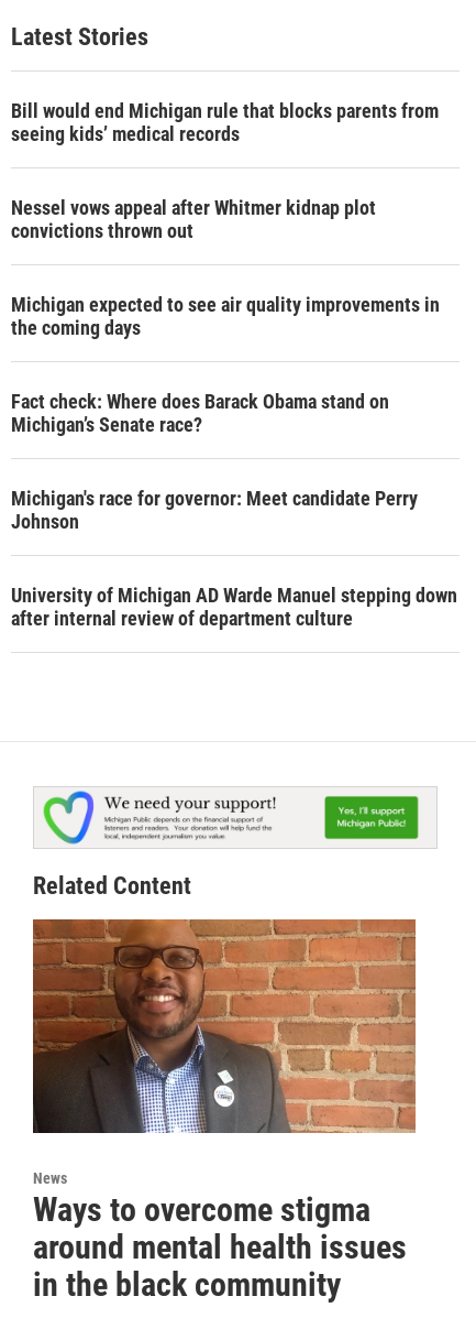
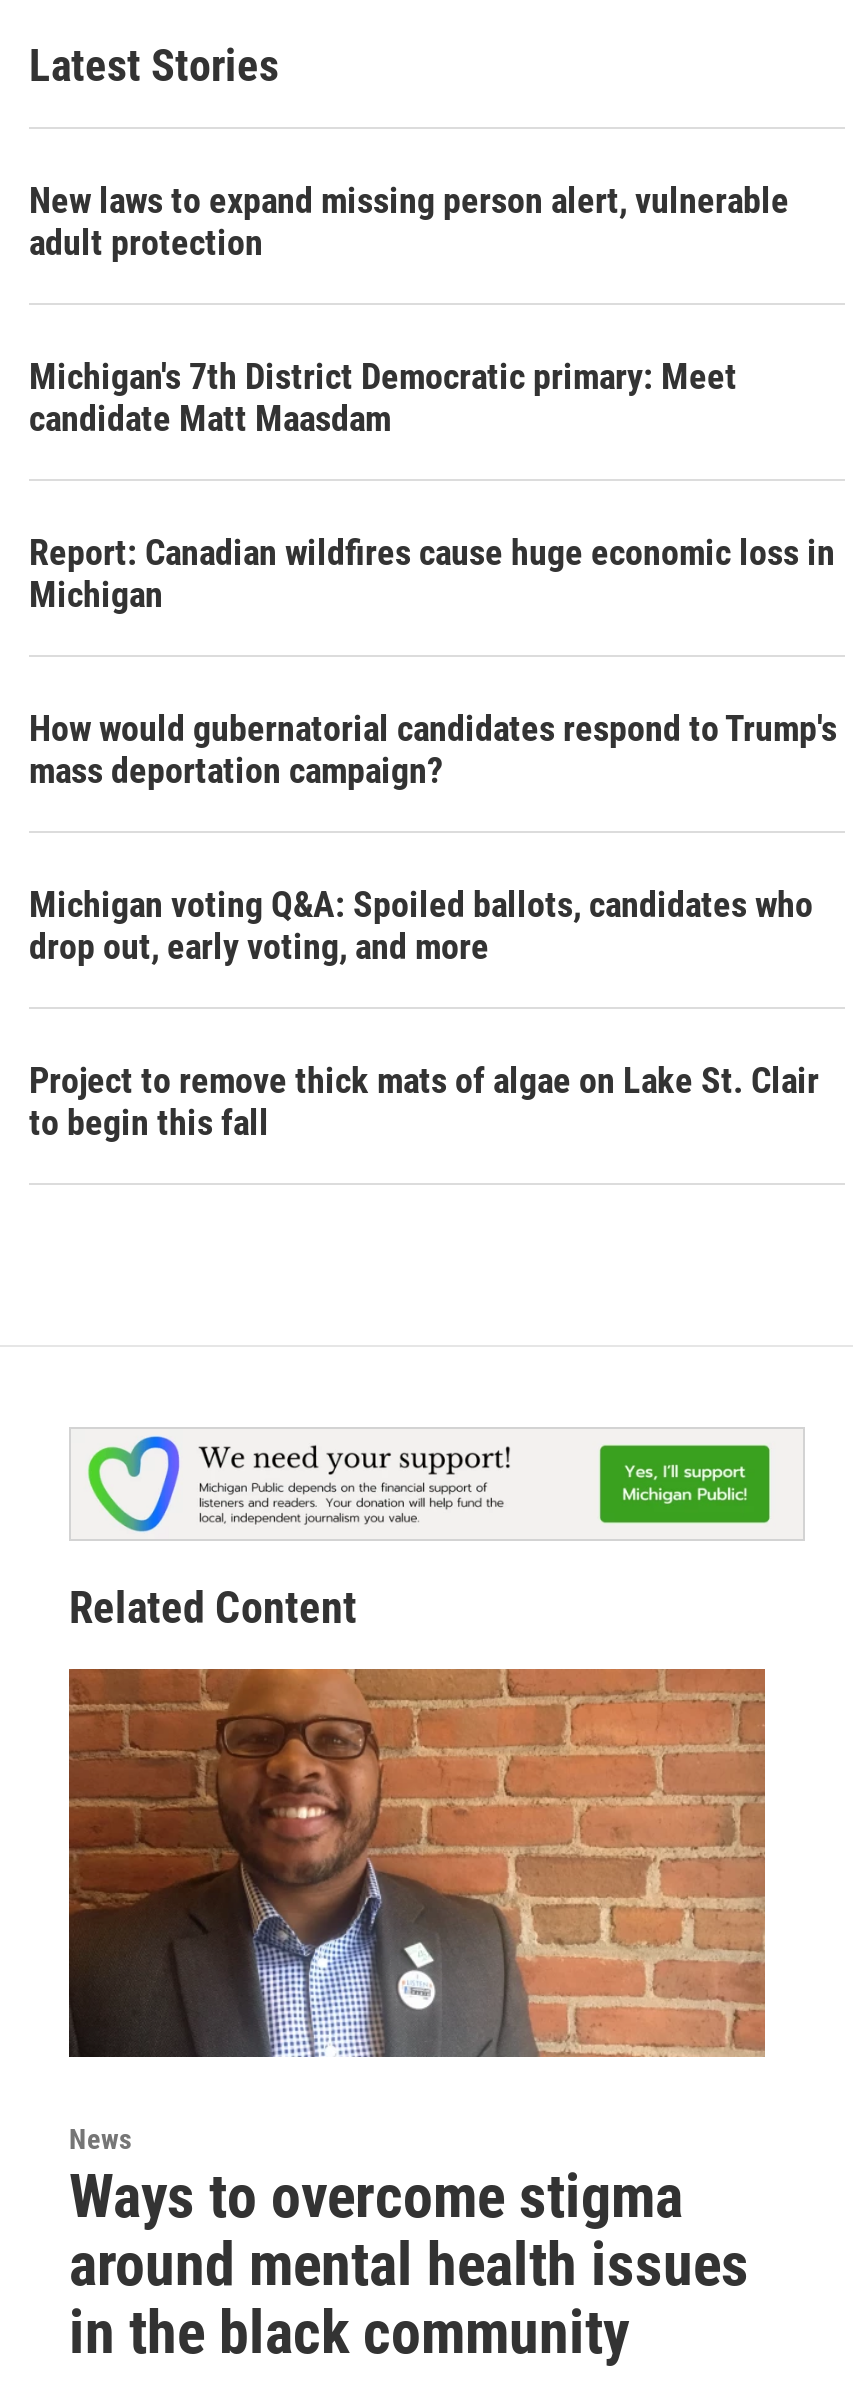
[11,99,439,146] Bill would end Michigan rule that blocks parents from | seeing kids’ medical records -> [29,180,789,264] New laws to expand missing person alert, vulnerable | adult protection
[11,196,376,243] Nessel vows appeal after Whitmer kidnap plot | convictions thrown out -> [29,356,737,440] Michigan's 7th District Democratic primary: Meet | candidate Matt Maasdam
[11,293,440,339] Michigan expected to see air quality improvements in | the coming days -> [29,532,835,616] Report: Canadian wildfires cause huge economic loss in | Michigan
[11,390,389,436] Fact check: Where does Barack Obama stand on | Michigan’s Senate race? -> [29,708,837,792] How would gubernatorial candidates respond to Trump's | mass deportation campaign?
[11,487,418,533] Michigan's race for governor: Meet candidate Perry | Johnson -> [29,884,813,968] Michigan voting Q&A: Spoiled ballots, candidates who | drop out, early voting, and more
[11,584,457,630] University of Michigan AD Warde Manuel stepping down | after internal review of department culture -> [29,1060,819,1144] Project to remove thick mats of algae on Lake St. Clair | to begin this fall

